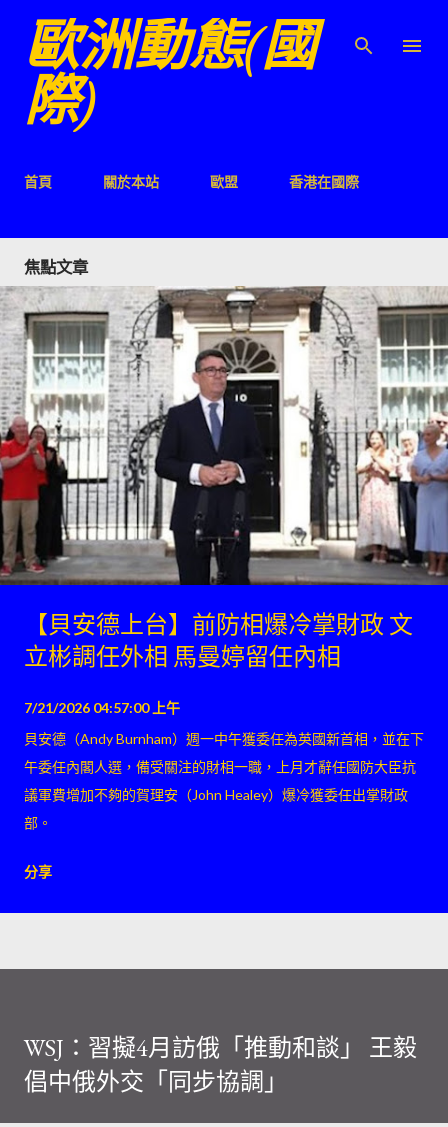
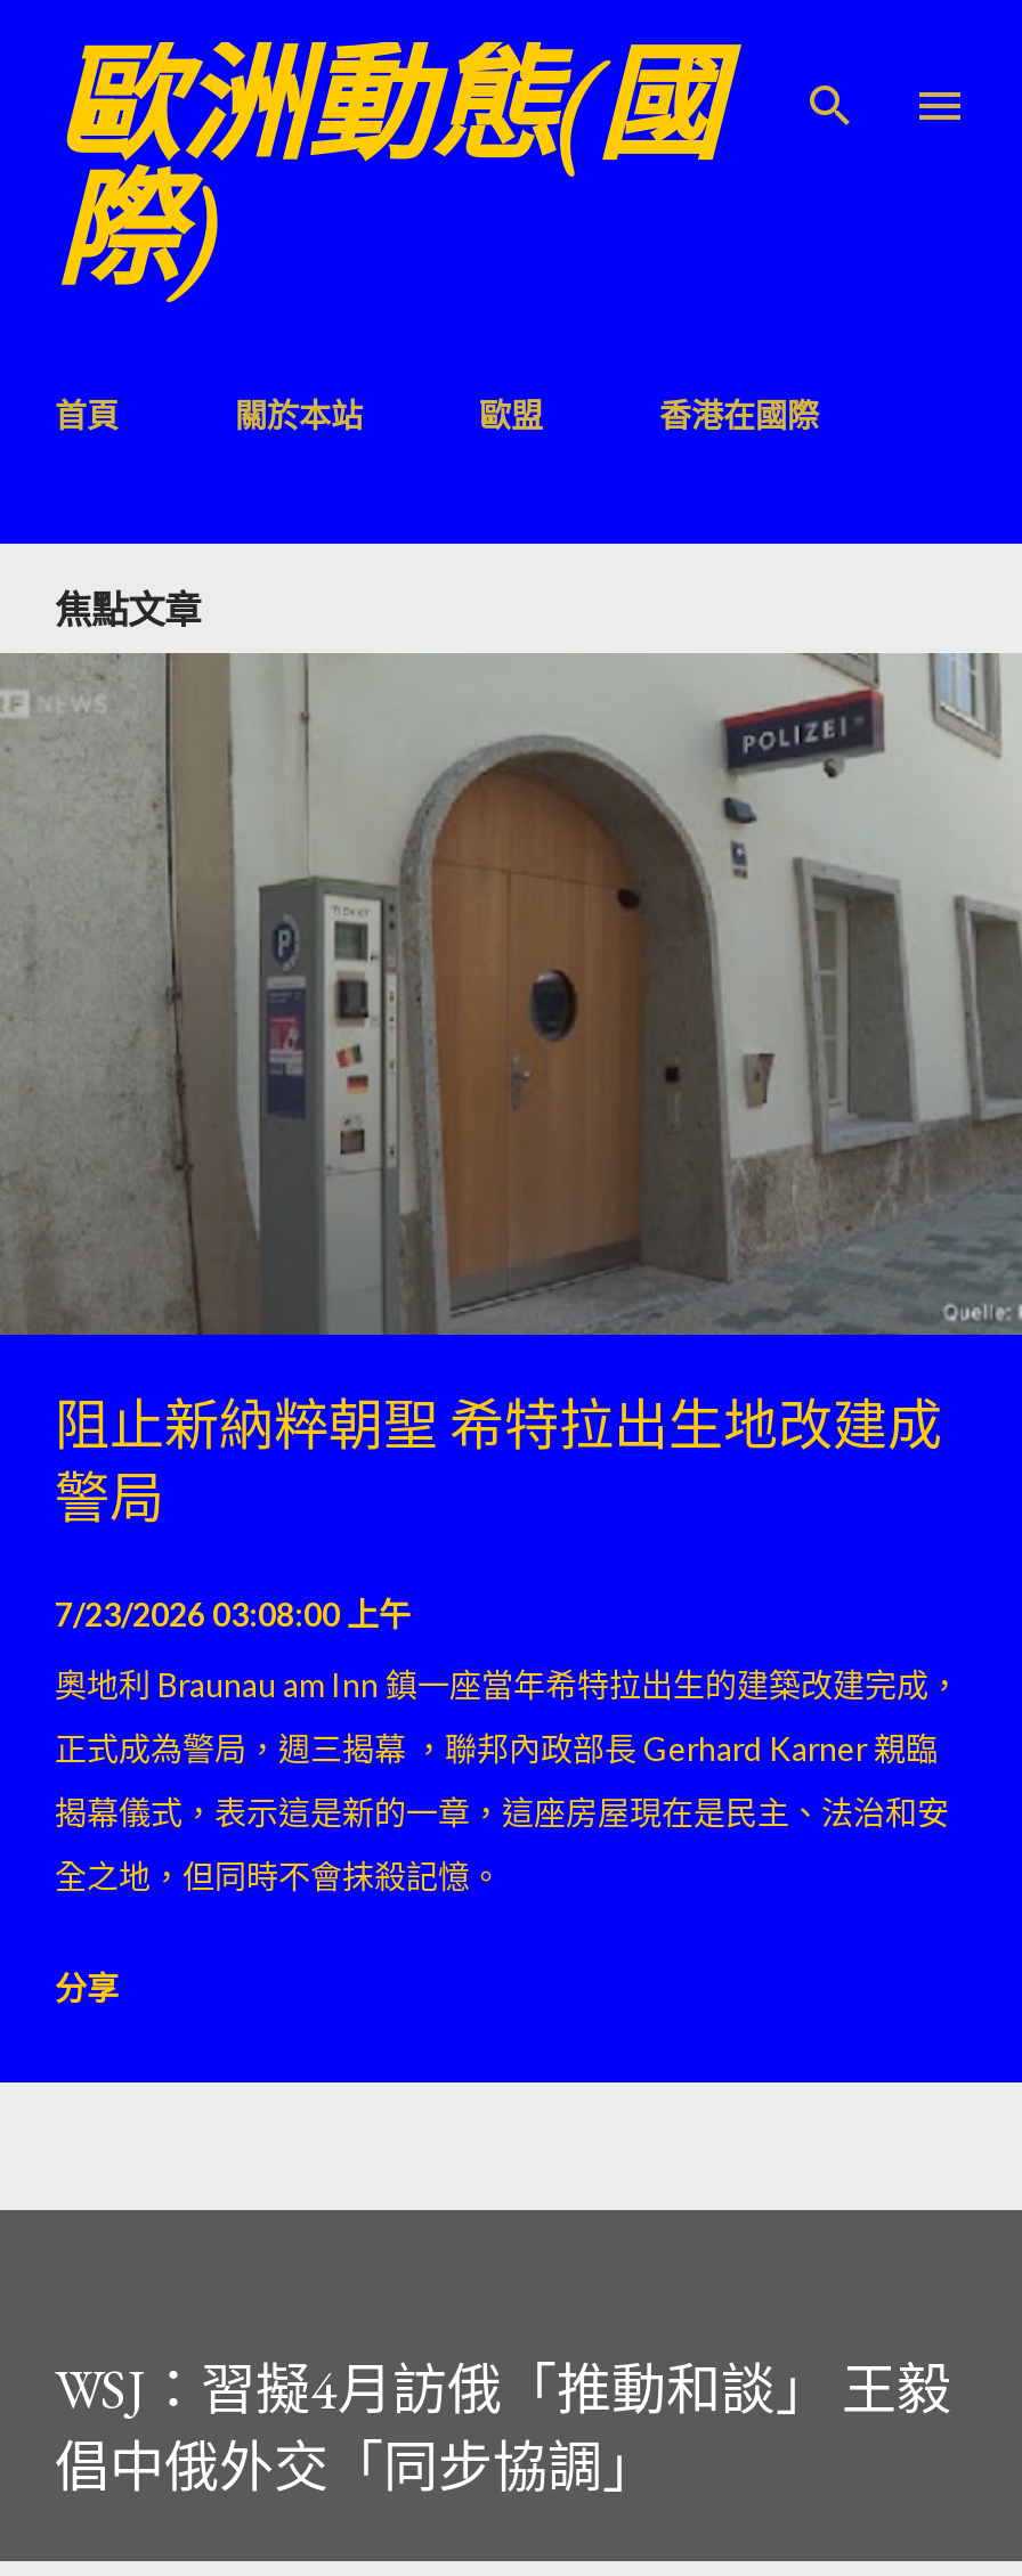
[3,286,445,672] [image] | 【貝安德上台】前防相爆冷掌財政 文 | 立彬調任外相 馬曼婷留任內相 -> [7,653,1015,1532] [image] | 阻止新納粹朝聖 希特拉出生地改建成 | 警局
[24,699,180,716] 7/21/2026 04:57:00 上午 -> [55,1594,411,1633] 7/23/2026 03:08:00 上午
[24,730,424,747] 貝安德（Andy Burnham）週一中午獲委任為英國新首相，並在下 -> [55,1665,960,1703] 奧地利 Braunau am Inn 鎮一座當年希特拉出生的建築改建完成，
[24,758,416,775] 午委任內閣人選，備受關注的財相一職，上月才辭任國防大臣抗 -> [55,1728,938,1767] 正式成為警局，週三揭幕 ，聯邦內政部長 Gerhard Karner 親臨
[24,786,408,803] 議軍費增加不夠的賀理安（John Healey）爆冷獲委任出掌財政 -> [55,1792,949,1831] 揭幕儀式，表示這是新的一章，這座房屋現在是民主、法治和安
[24,814,52,831] 部。 -> [55,1856,502,1895] 全之地，但同時不會抹殺記憶。

